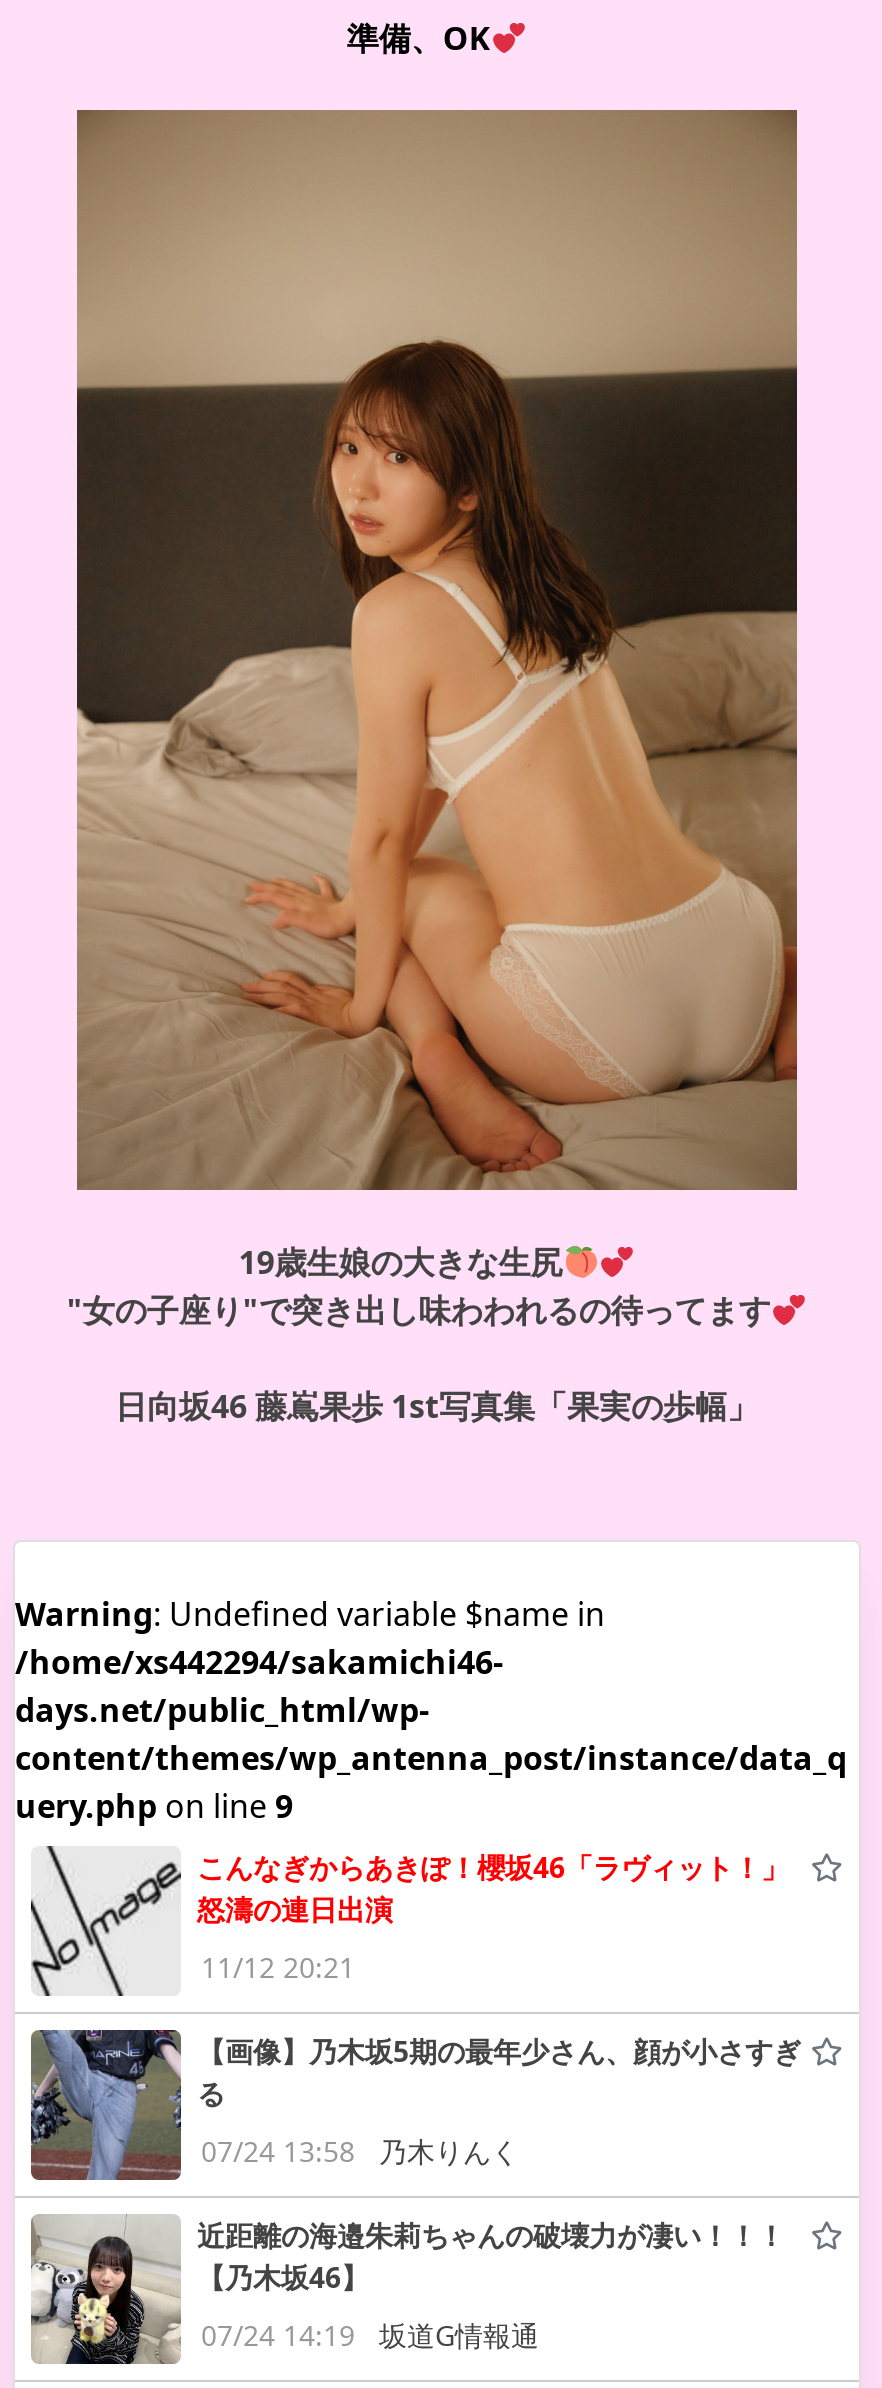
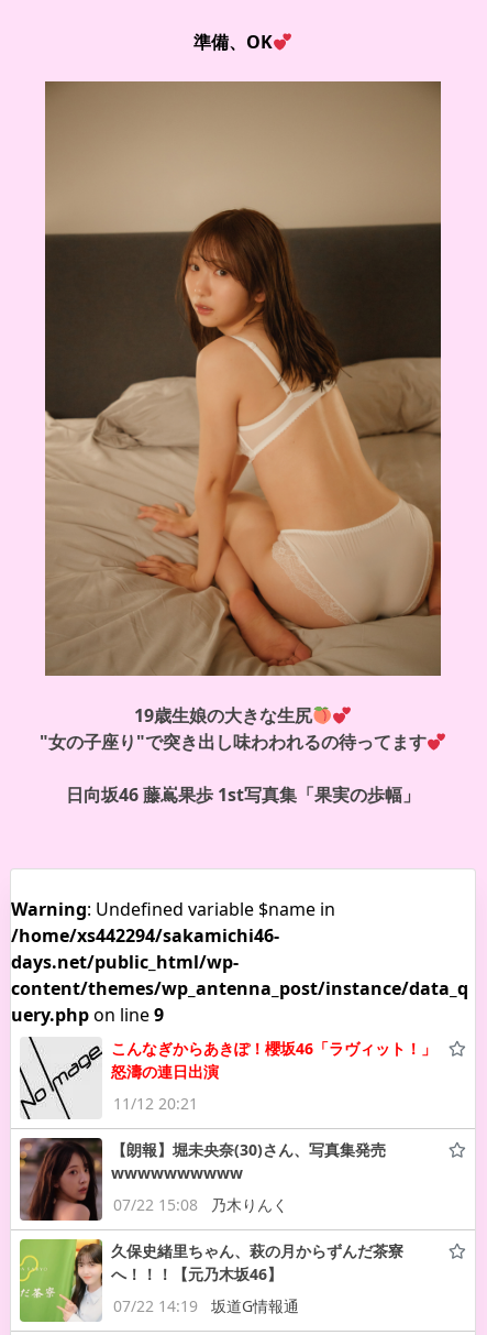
[29,2028,801,2182] [image] | 【画像】乃木坂5期の最年少さん、顔が小さすぎ | る -> [19,1137,386,1222] [image] | 【朗報】堀未央奈(30)さん、写真集発売 | wwwwwwwwww
[201,2132,519,2170] 07/24 13:58 乃木りんく -> [113,1194,288,1215] 07/22 15:08 乃木りんく
[29,2216,785,2366] [image] | 近距離の海邉朱莉ちゃんの破壊力が凄い！！！ | 【乃木坂46】 -> [19,1239,403,1323] [image] | 久保史緒里ちゃん、萩の月からずんだ茶寮 | へ！！！【元乃木坂46】
[201,2316,539,2354] 07/24 14:19 坂道G情報通 -> [113,1295,299,1316] 07/22 14:19 坂道G情報通

